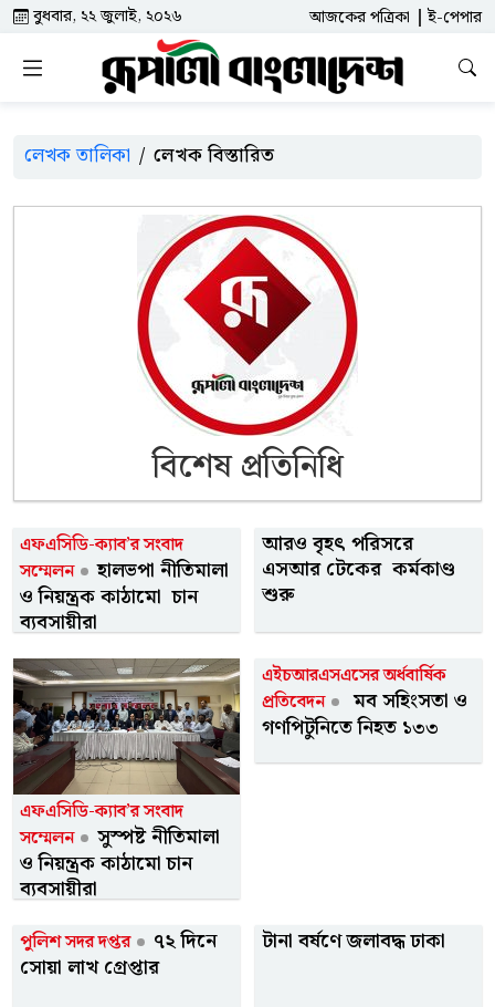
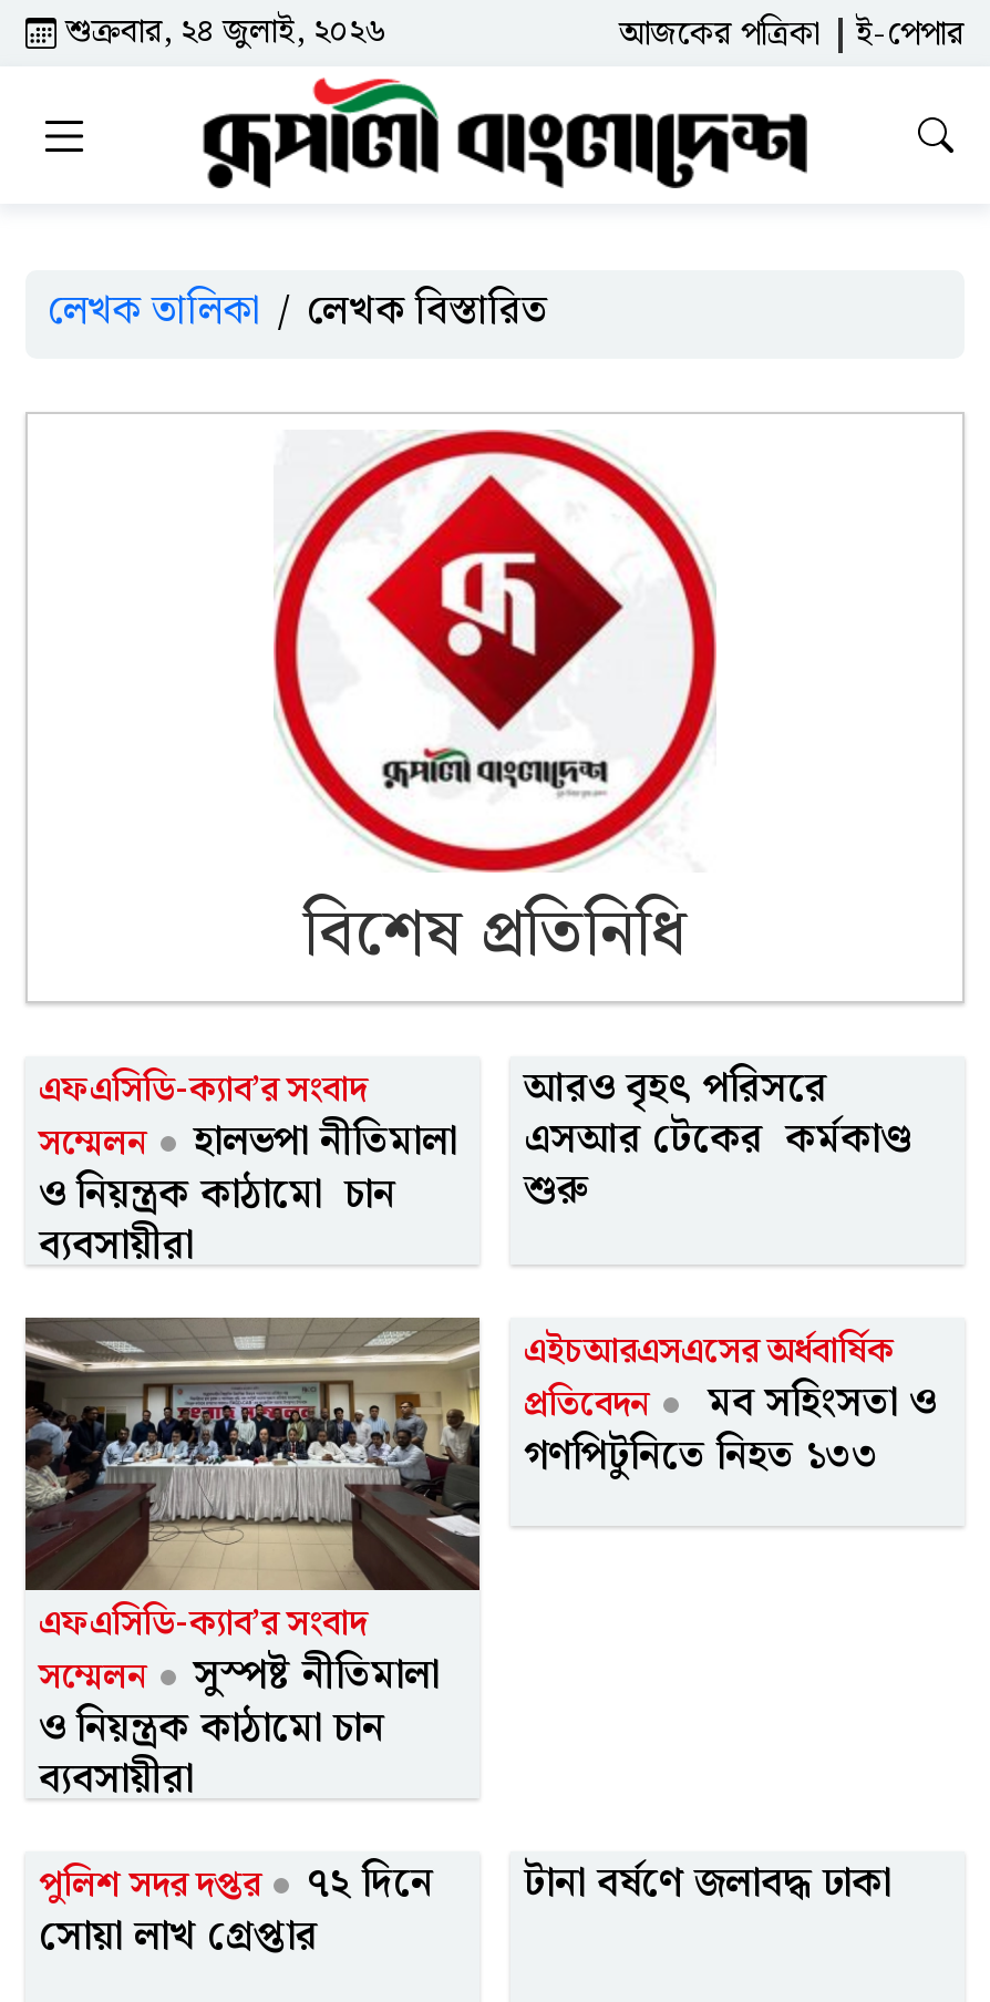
[29,3,182,30] বুধবার, ২২ জুলাই, ২০২৬ -> [56,7,386,60] শুক্রবার, ২৪ জুলাই, ২০২৬

